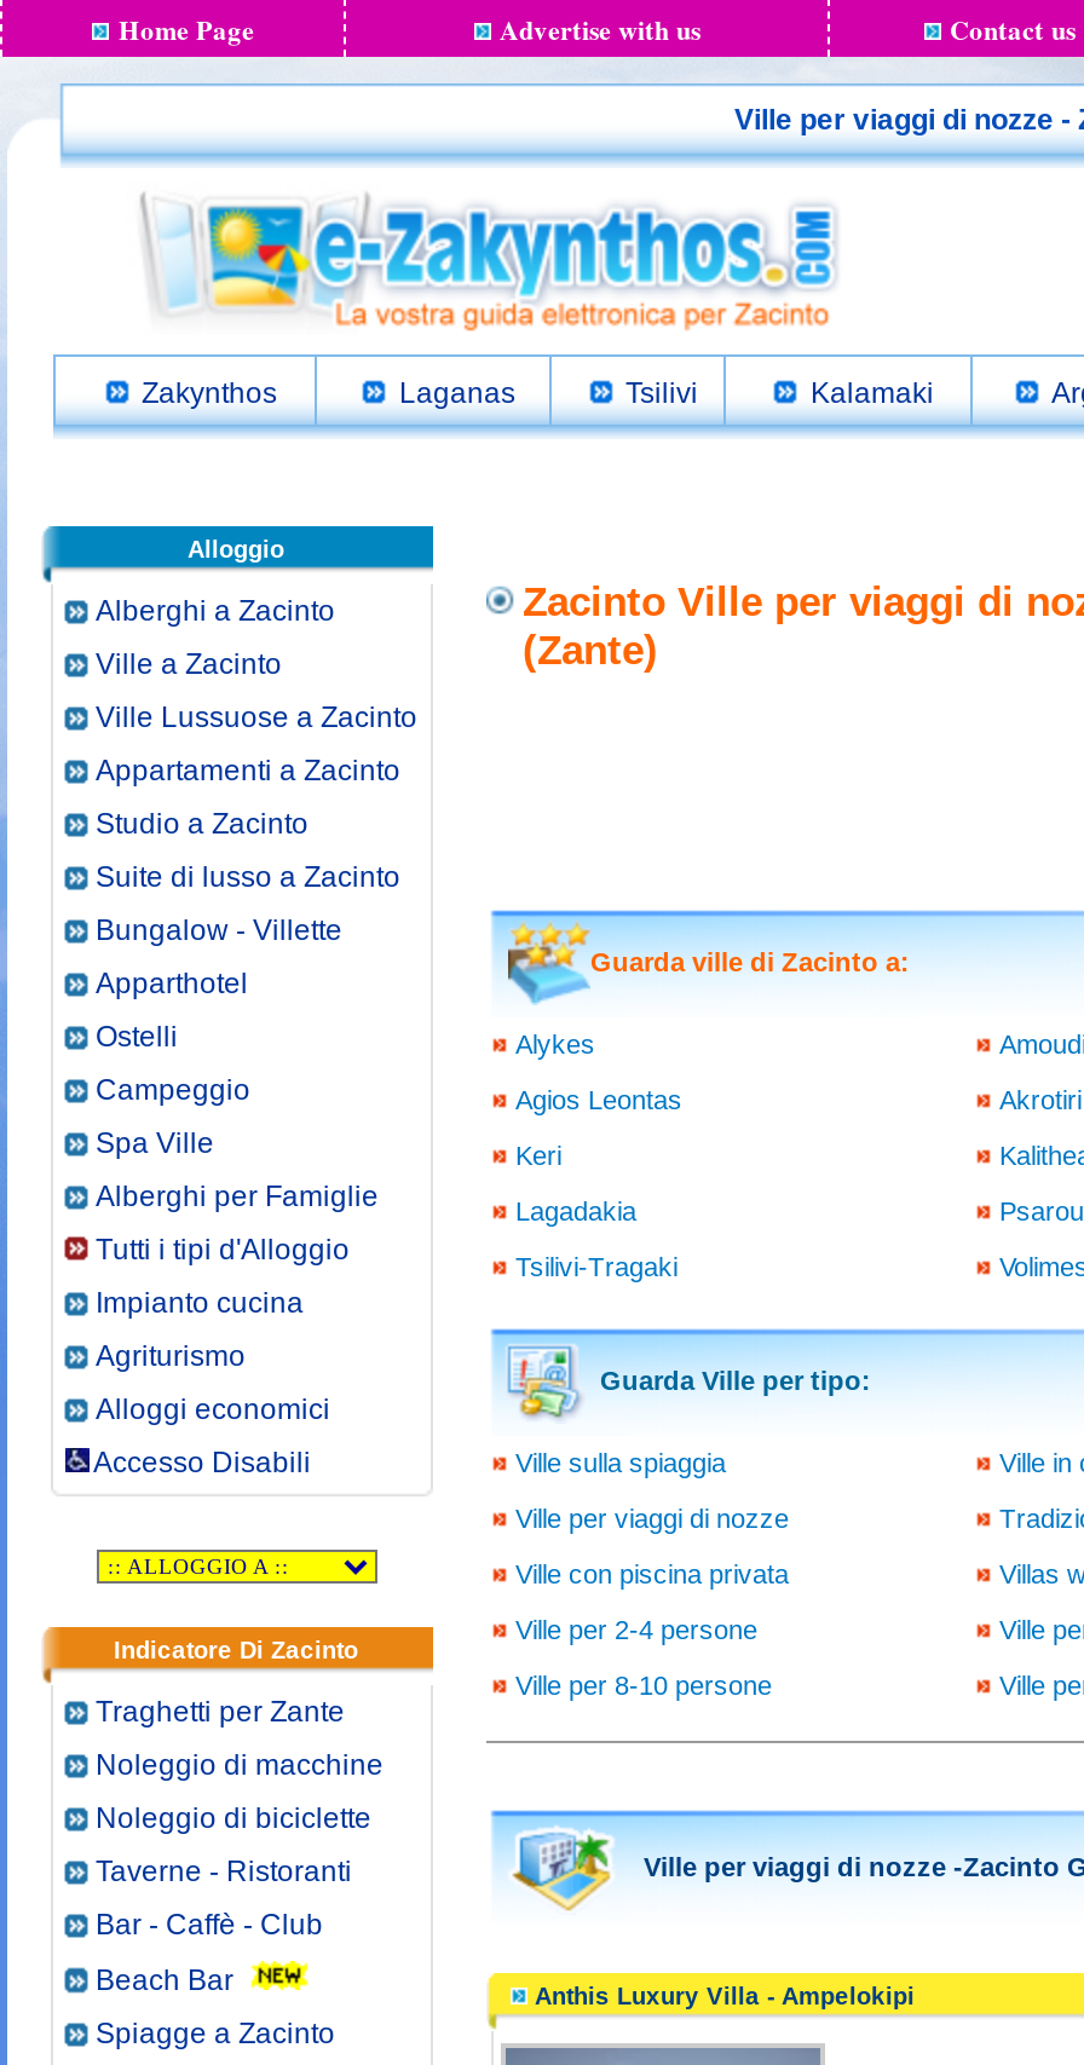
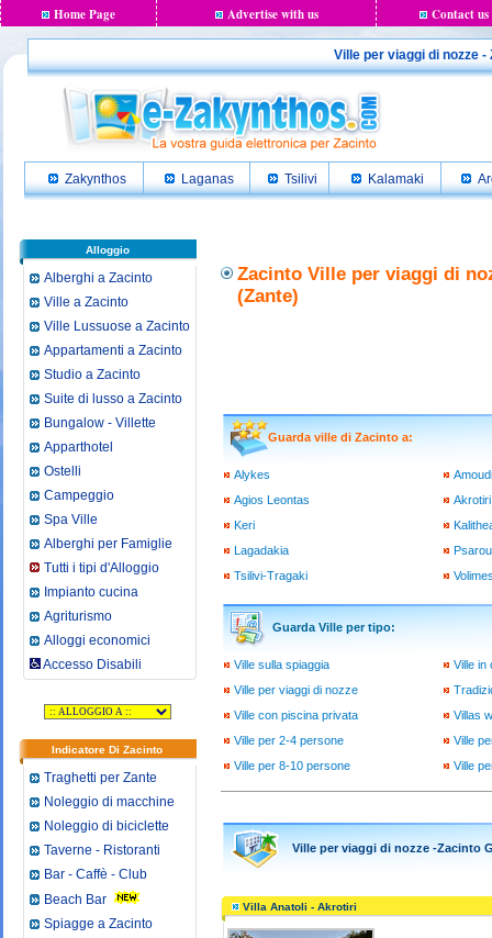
[535,1983,915,2010] Anthis Luxury Villa - Ampelokipi -> [243,901,357,913] Villa Anatoli - Akrotiri

